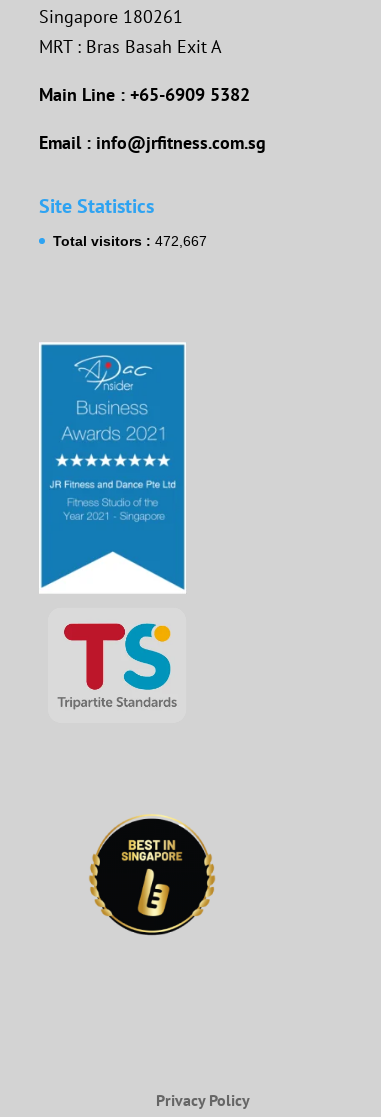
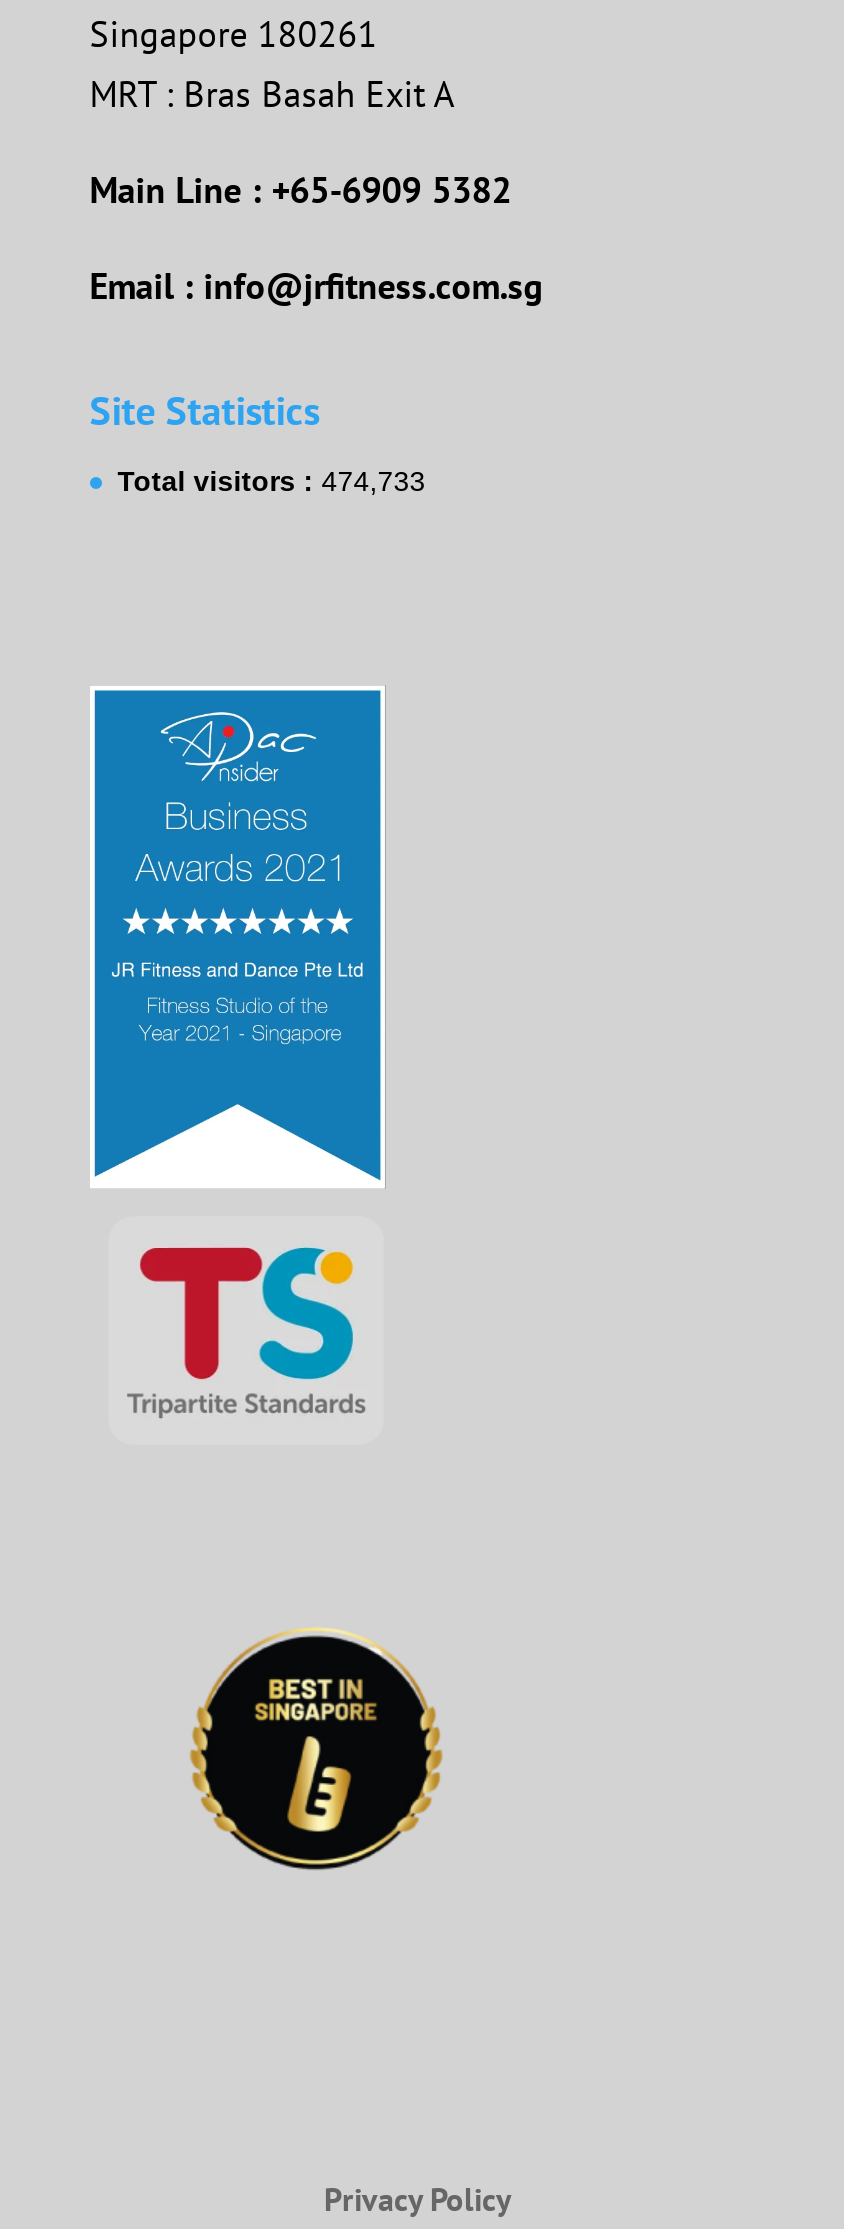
[53,233,207,249] Total visitors : 472,667 -> [118,466,426,498] Total visitors : 474,733

